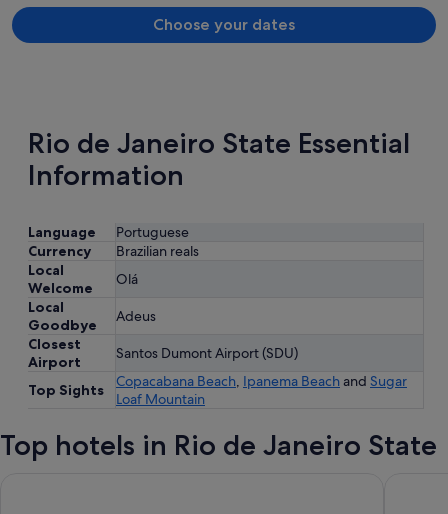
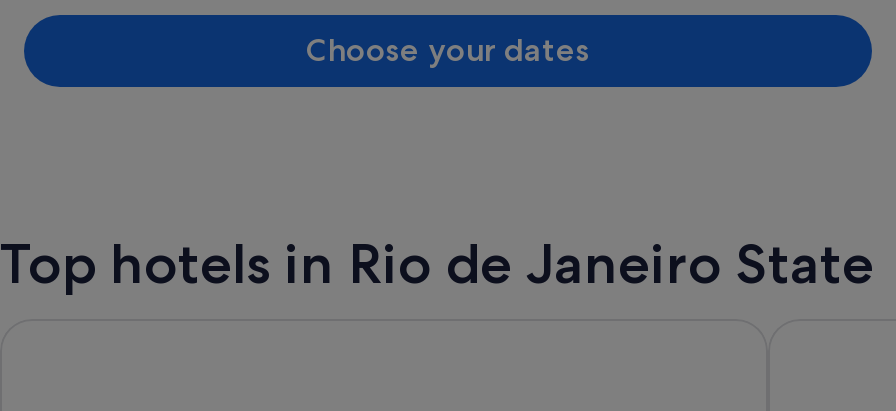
[28,126,410,408] Rio de Janeiro State Essential | Information | Language | Portuguese | Currency | Brazilian reals | Local | Welcome | Olá | Local | Goodbye | Adeus | Closest | Airport | Santos Dumont Airport (SDU) | Top Sights | Copacabana Beach, Ipanema Beach and Sugar | Loaf Mountain -> none

